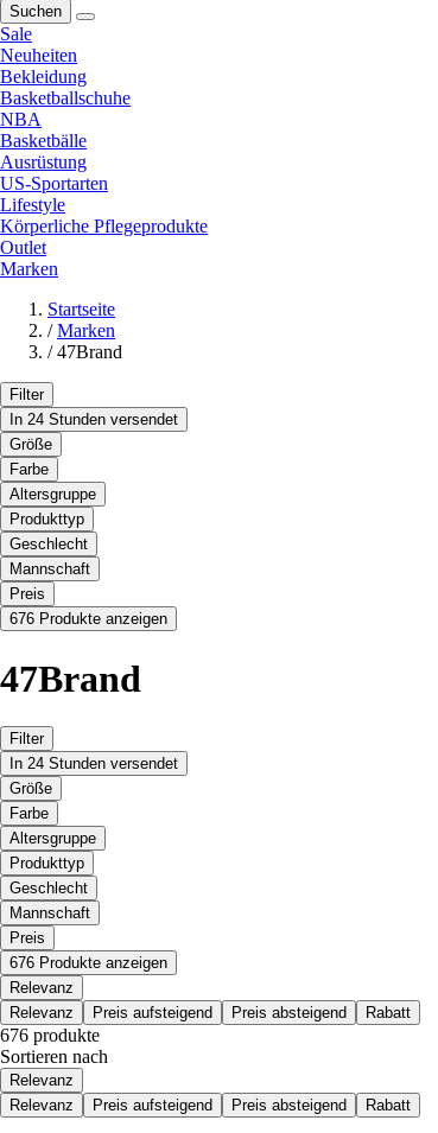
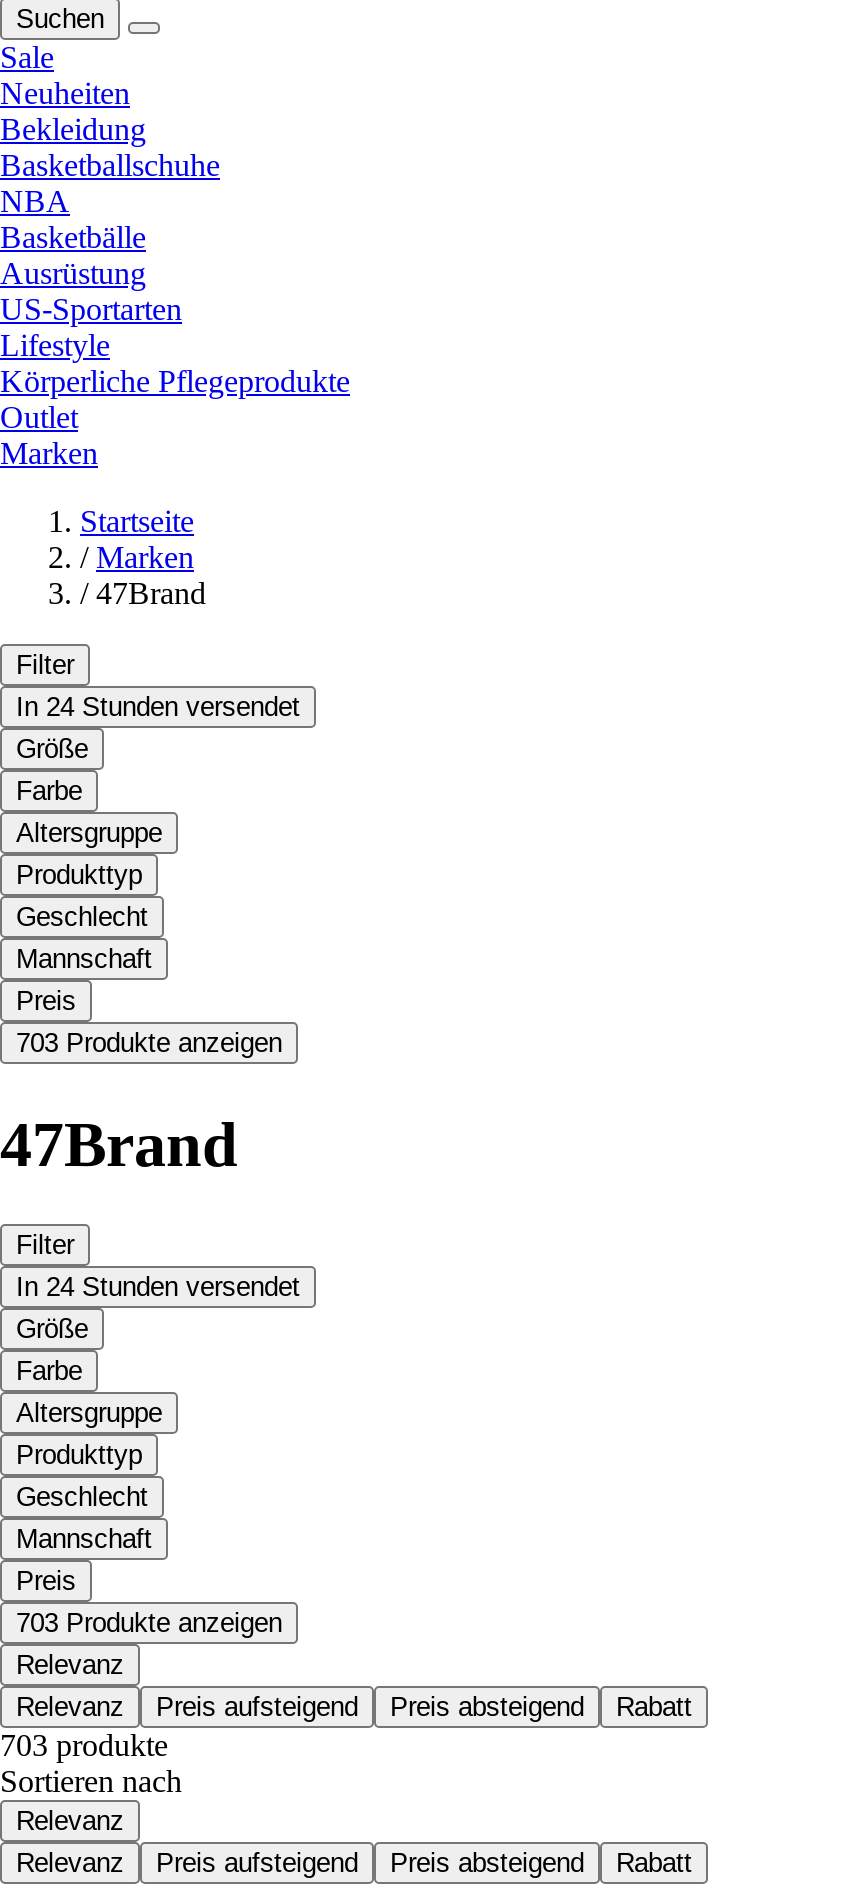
[9,610,167,628] 676 Produkte anzeigen -> [16,1029,282,1059] 703 Produkte anzeigen
[9,954,167,972] 676 Produkte anzeigen -> [16,1609,282,1639] 703 Produkte anzeigen
[0,1026,100,1046] 676 produkte -> [0,1729,168,1763] 703 produkte

